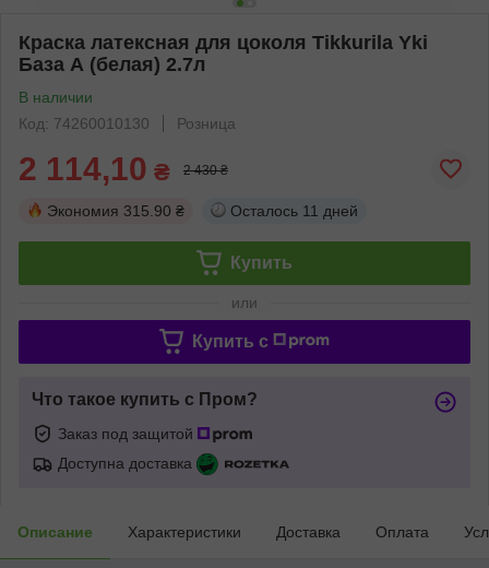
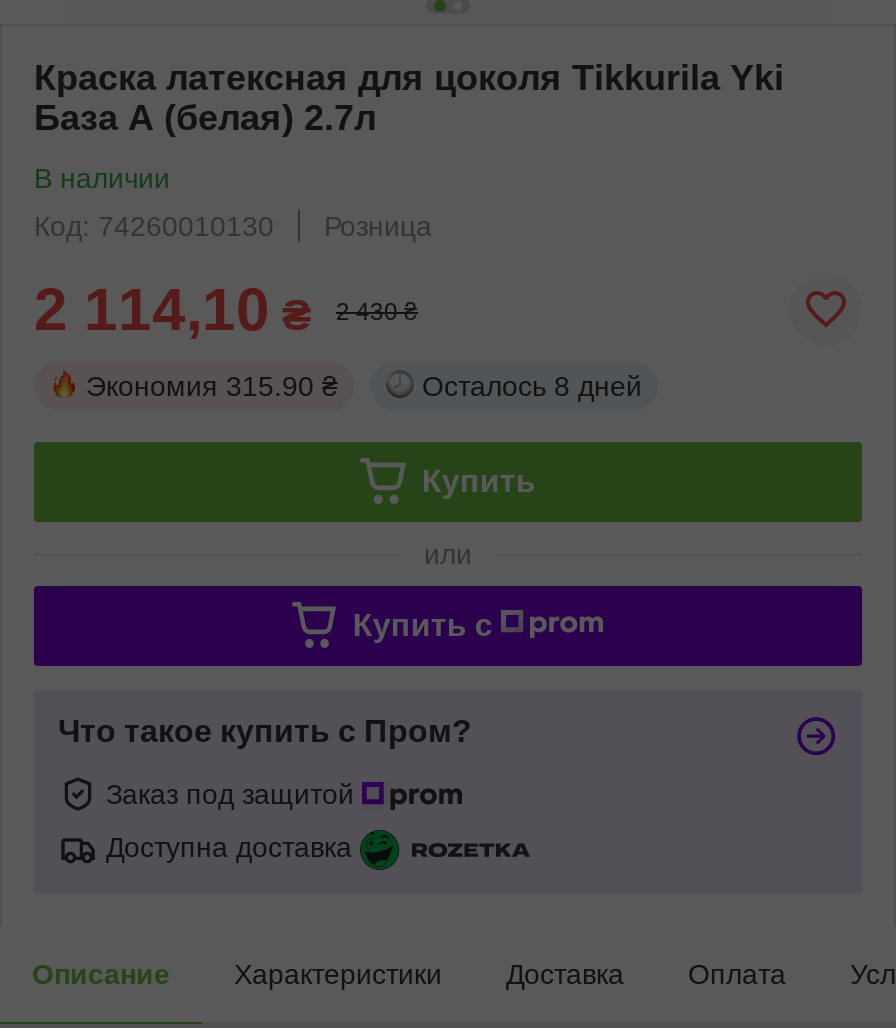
[230,202,358,219] Осталось 11 дней -> [422,370,642,402] Осталось 8 дней

